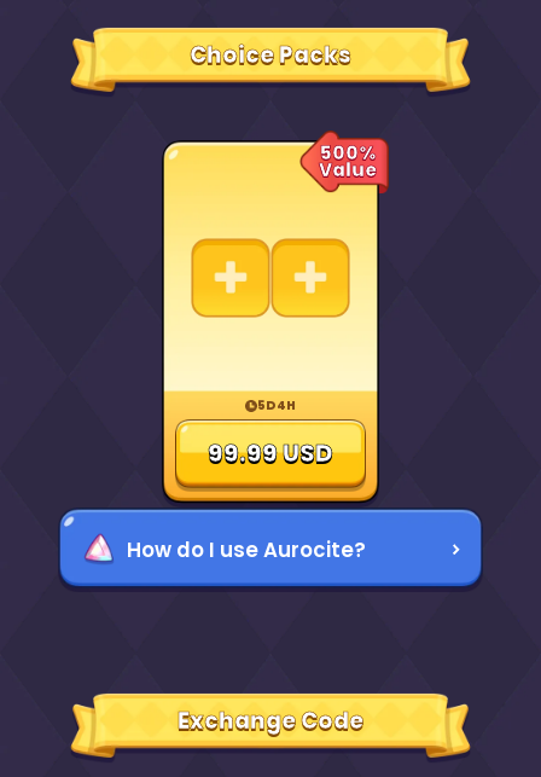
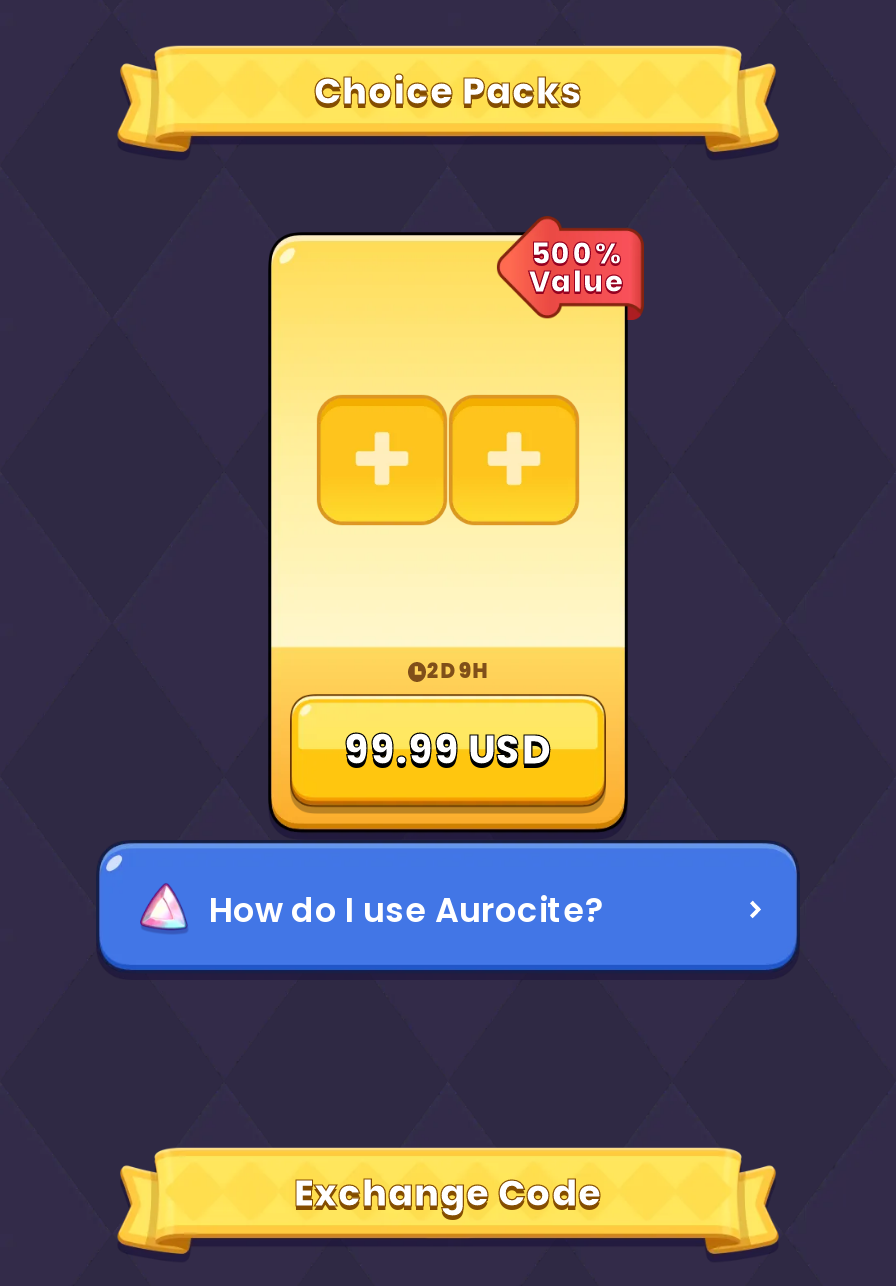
[257,396,296,414] 5D4H -> [427,656,489,686] 2D9H

